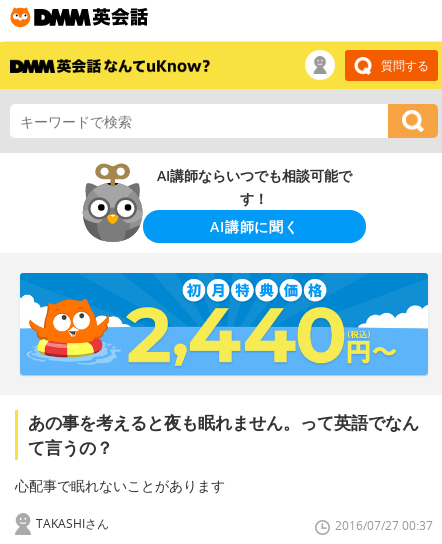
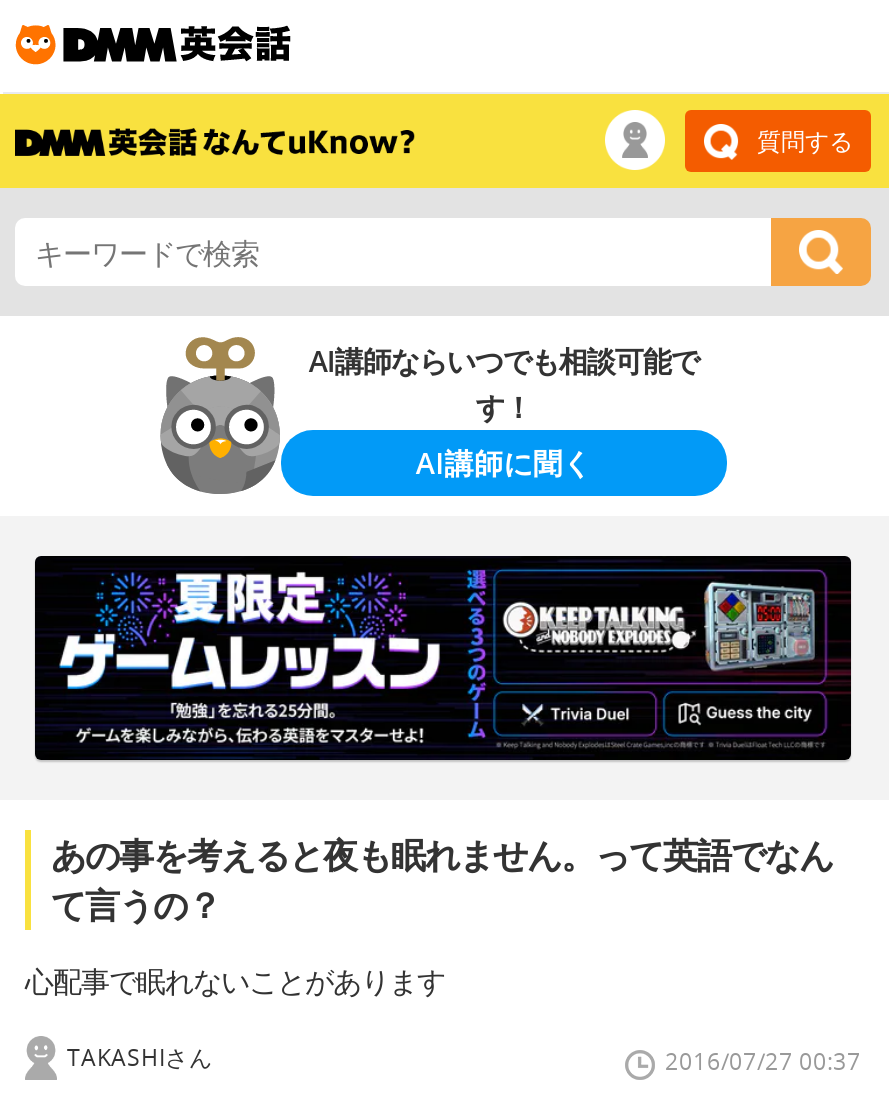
[19,272,429,376] [image] -> [33,554,853,762] [image]

